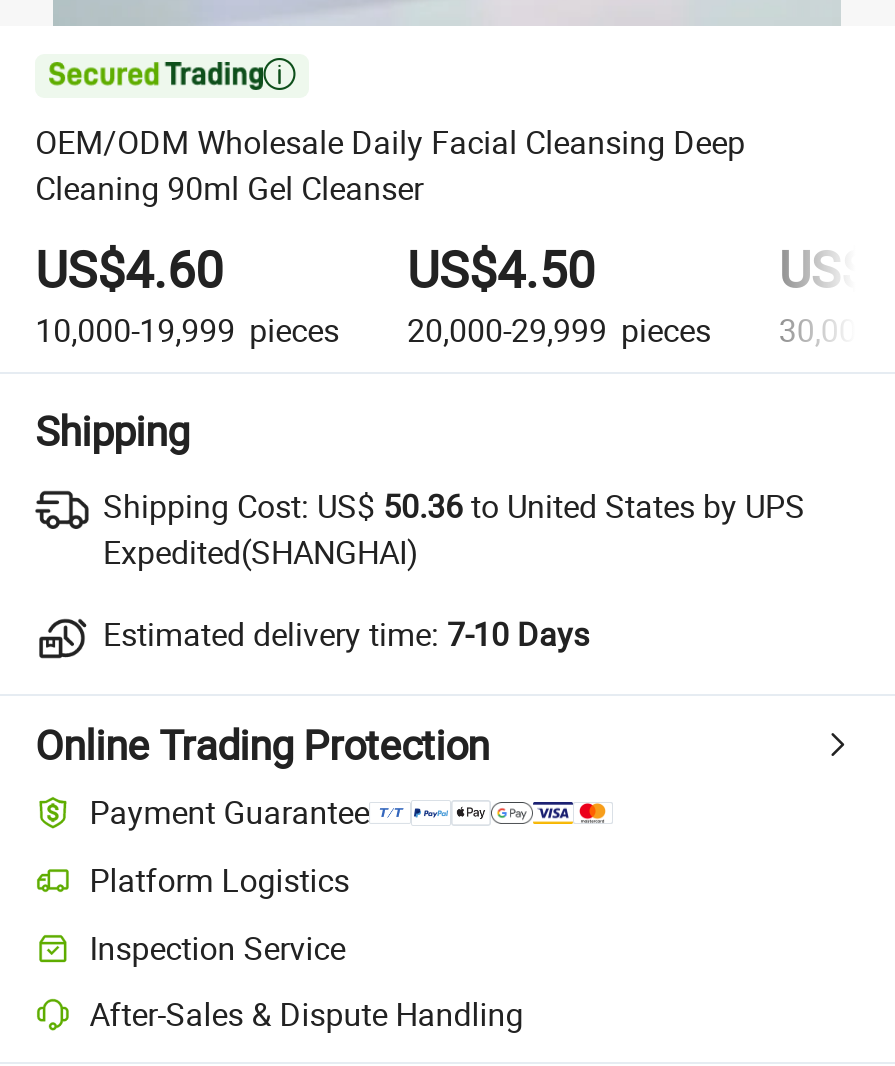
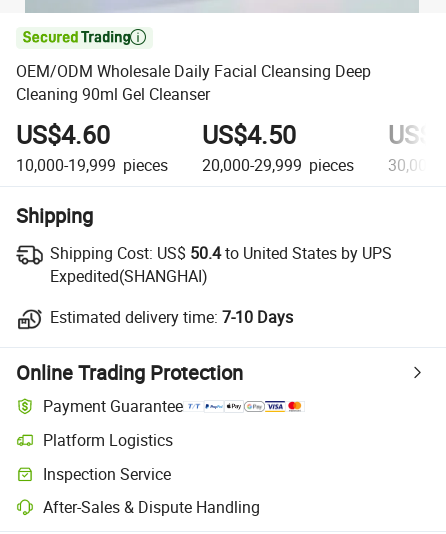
[103,484,805,528] Shipping Cost: US$50.36 to United States by UPS -> [50,242,392,264] Shipping Cost: US$50.4 to United States by UPS

